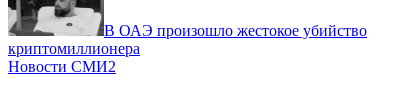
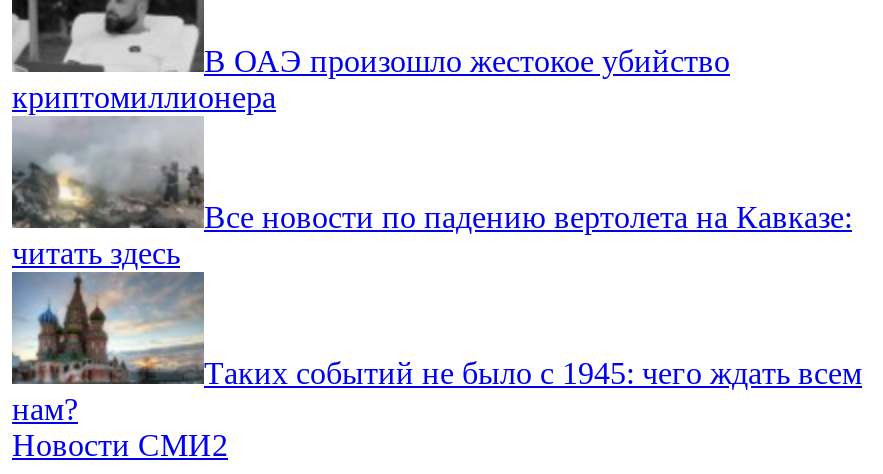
none -> [10,118,852,269] [image] | Все новости по падению вертолета на Кавказе: | читать здесь
none -> [10,284,862,425] [image] | Таких событий не было с 1945: чего ждать всем | нам?

